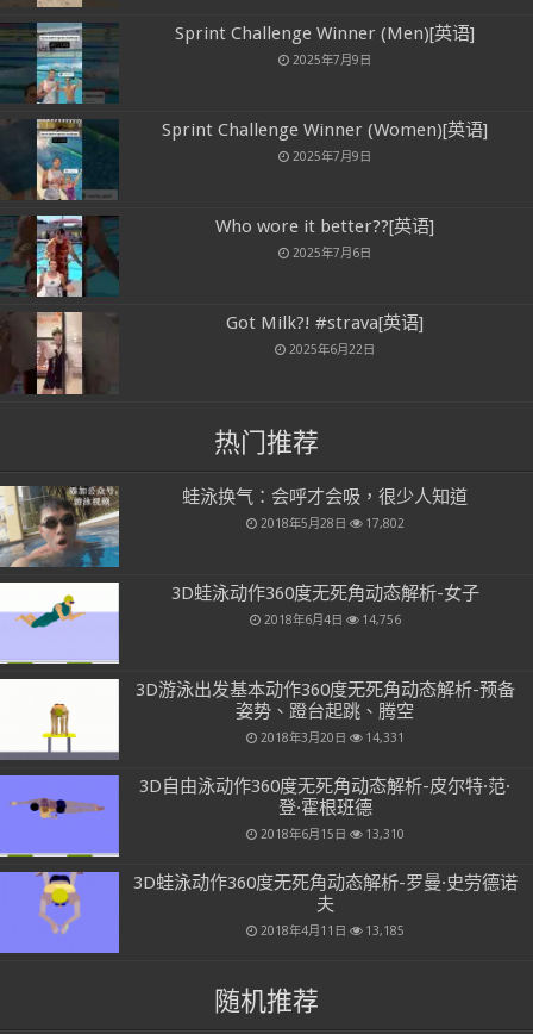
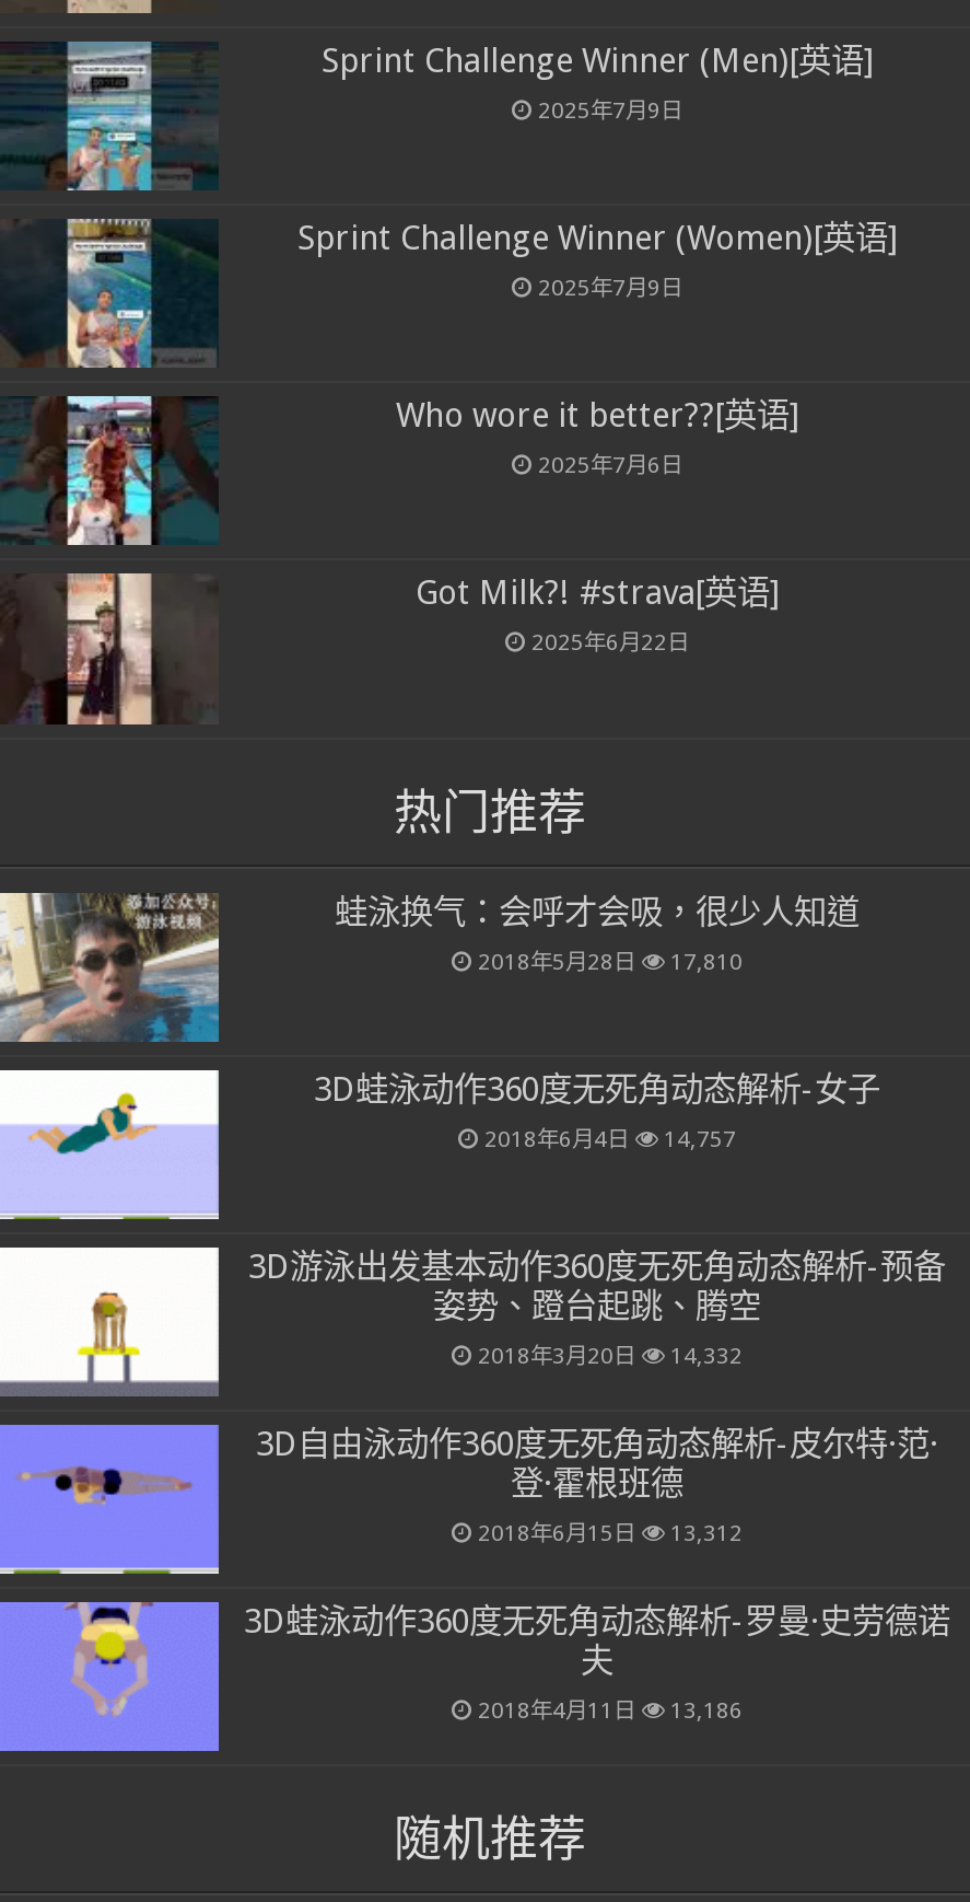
[260,515,404,530] 2018年5月28日 17,802 -> [478,947,743,973] 2018年5月28日 17,810
[264,612,400,626] 2018年6月4日 14,756 -> [484,1124,736,1151] 2018年6月4日 14,757
[260,730,404,744] 2018年3月20日 14,331 -> [478,1341,743,1368] 2018年3月20日 14,332
[260,827,404,841] 2018年6月15日 13,310 -> [478,1519,743,1545] 2018年6月15日 13,312
[260,923,404,938] 2018年4月11日 13,185 -> [478,1697,743,1723] 2018年4月11日 13,186

